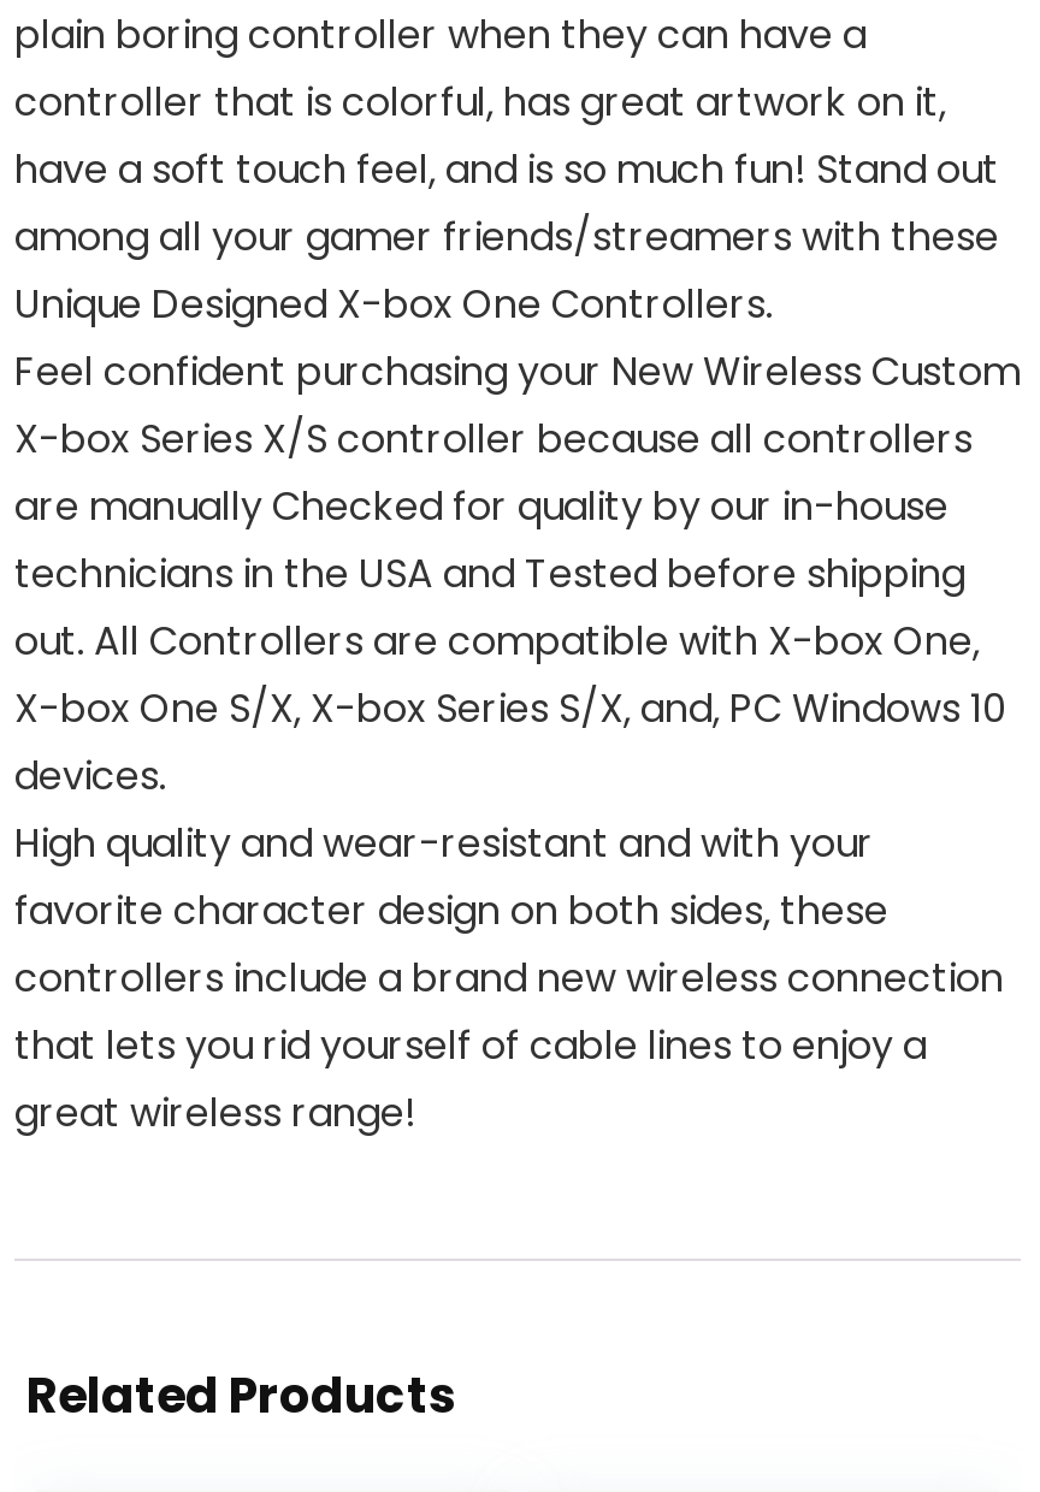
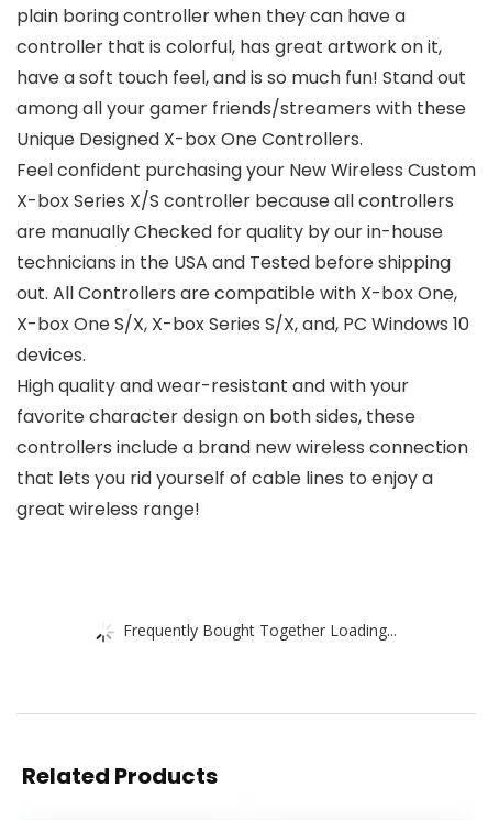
none -> [123,619,397,640] Frequently Bought Together Loading...

